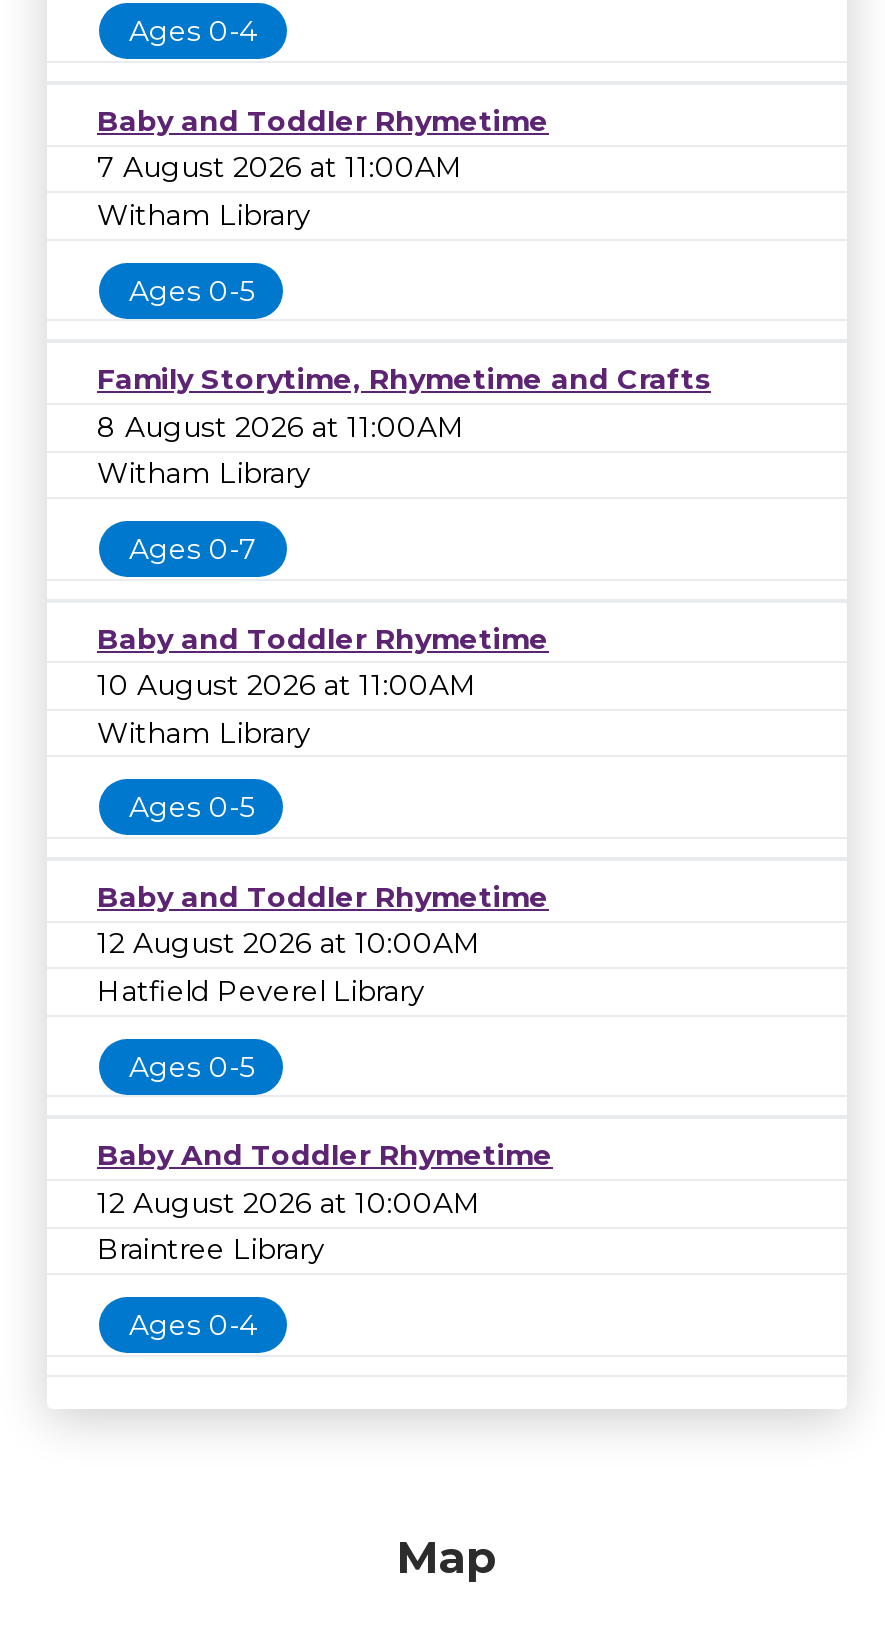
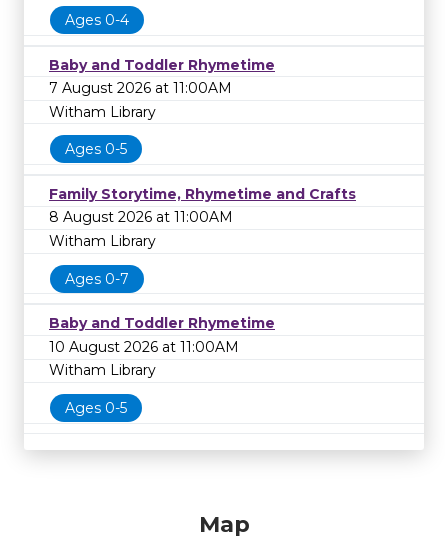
[97,878,553,1343] Baby and Toddler Rhymetime | 12 August 2026 at 10:00AM | Hatfield Peverel Library | Ages 0-5 | Baby And Toddler Rhymetime | 12 August 2026 at 10:00AM | Braintree Library | Ages 0-4 -> none

